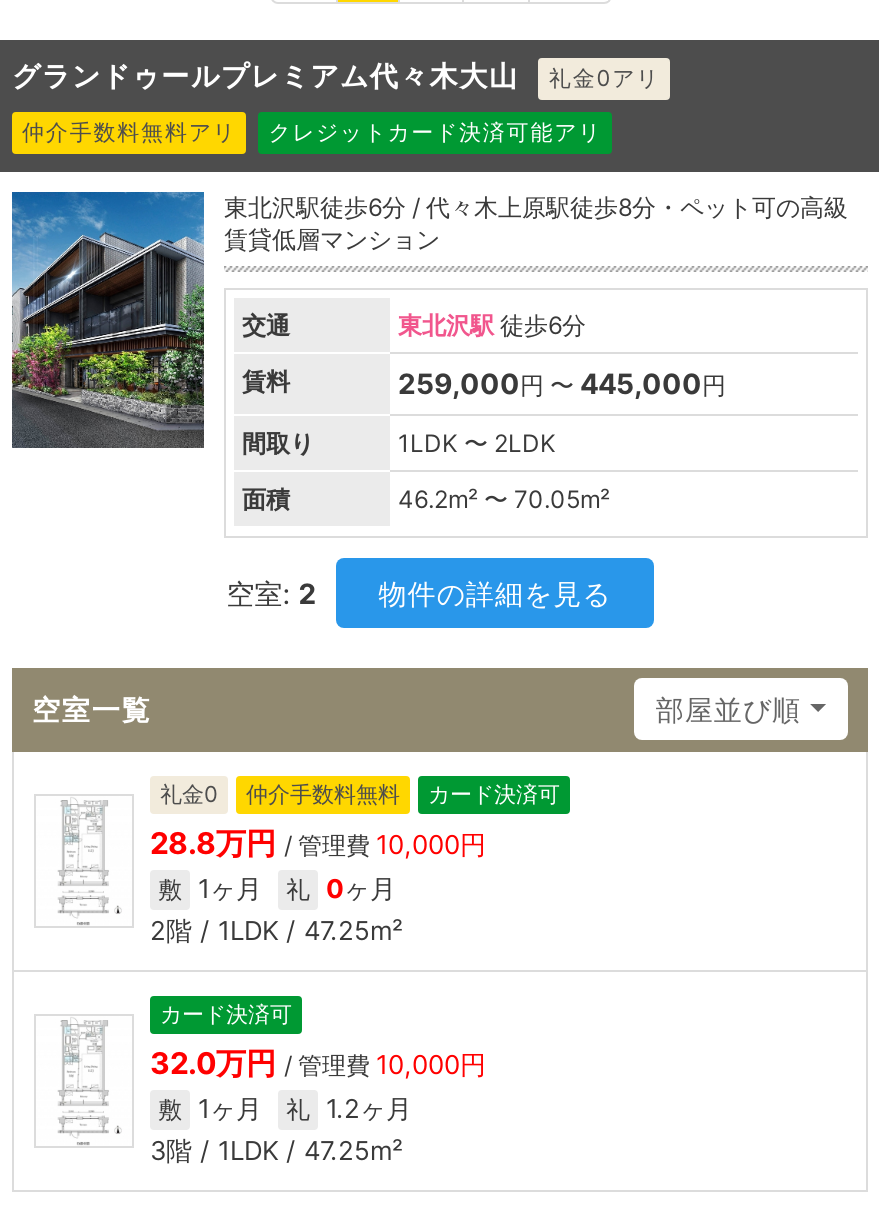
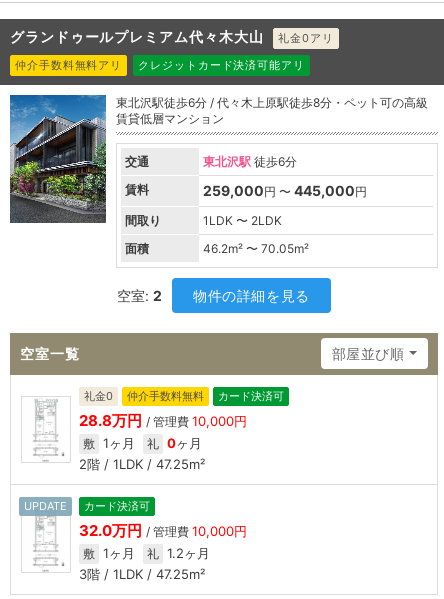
none -> [24,499,67,513] UPDATE

